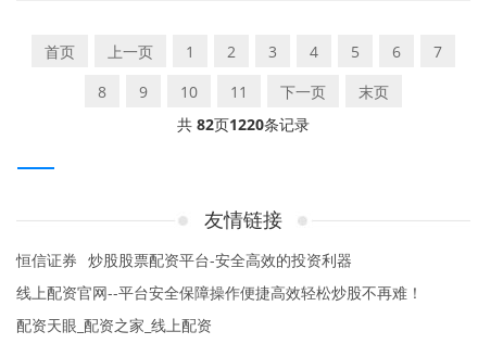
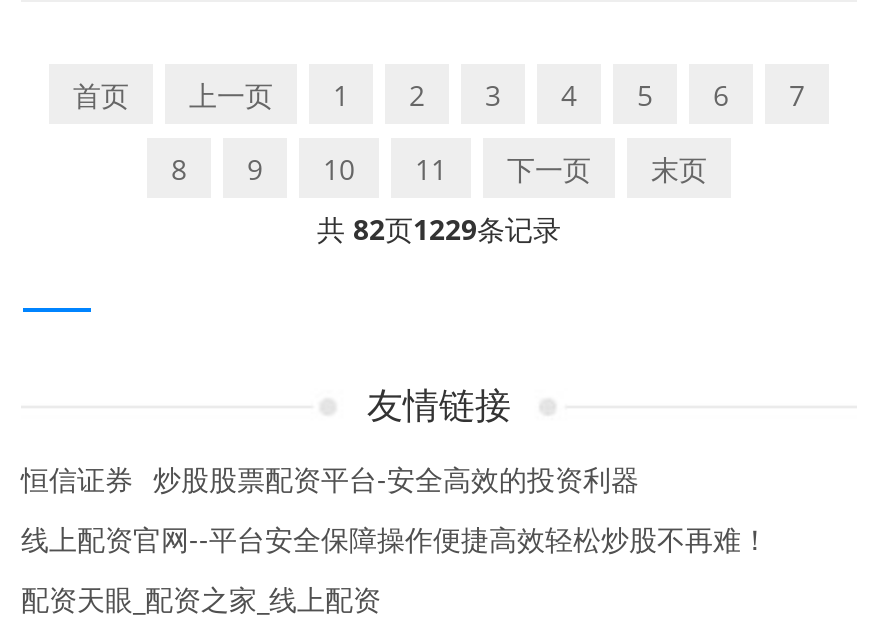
[177,114,310,134] 共82页1220条记录 -> [317,210,561,248] 共82页1229条记录

